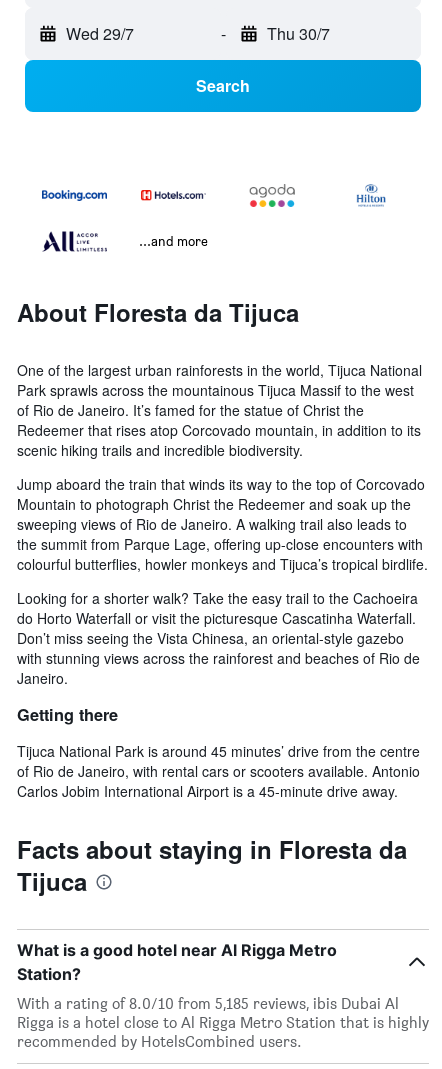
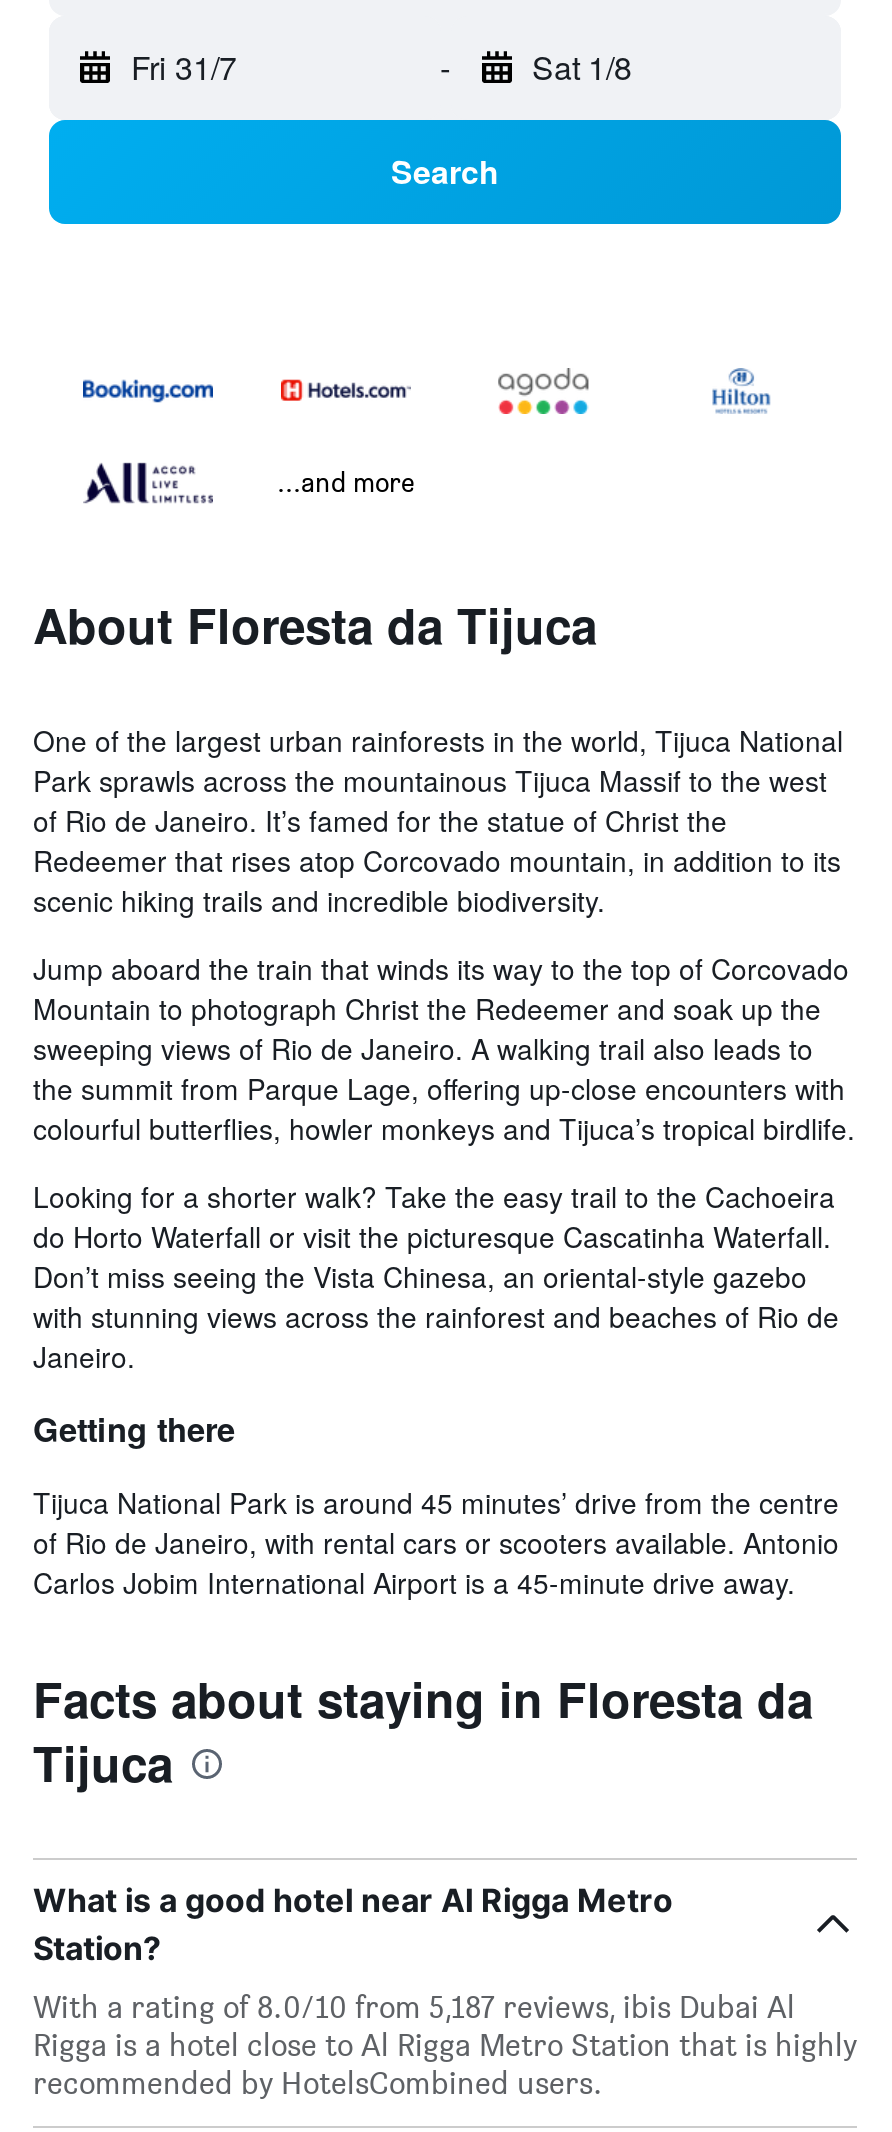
[66,22,134,45] Wed 29/7 -> [131,44,237,90] Fri 31/7
[266,22,329,45] Thu 30/7 -> [532,44,632,90] Sat 1/8
[17,994,399,1013] With a rating of 8.0/10 from 5,185 reviews, ibis Dubai Al -> [33,1988,795,2026] With a rating of 8.0/10 from 5,187 reviews, ibis Dubai Al

